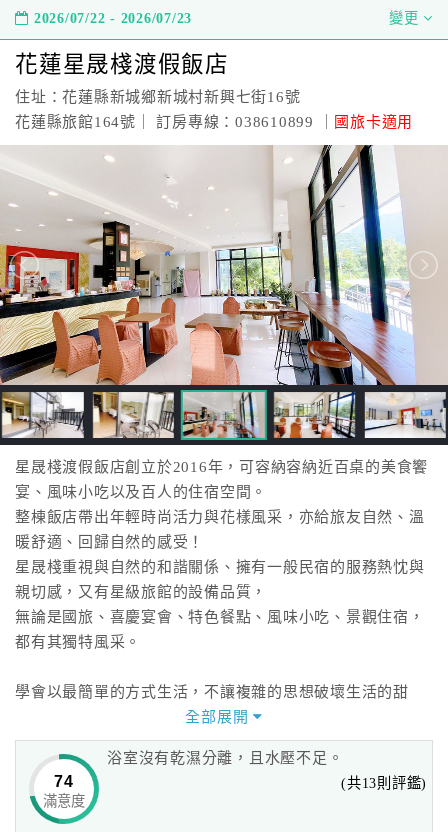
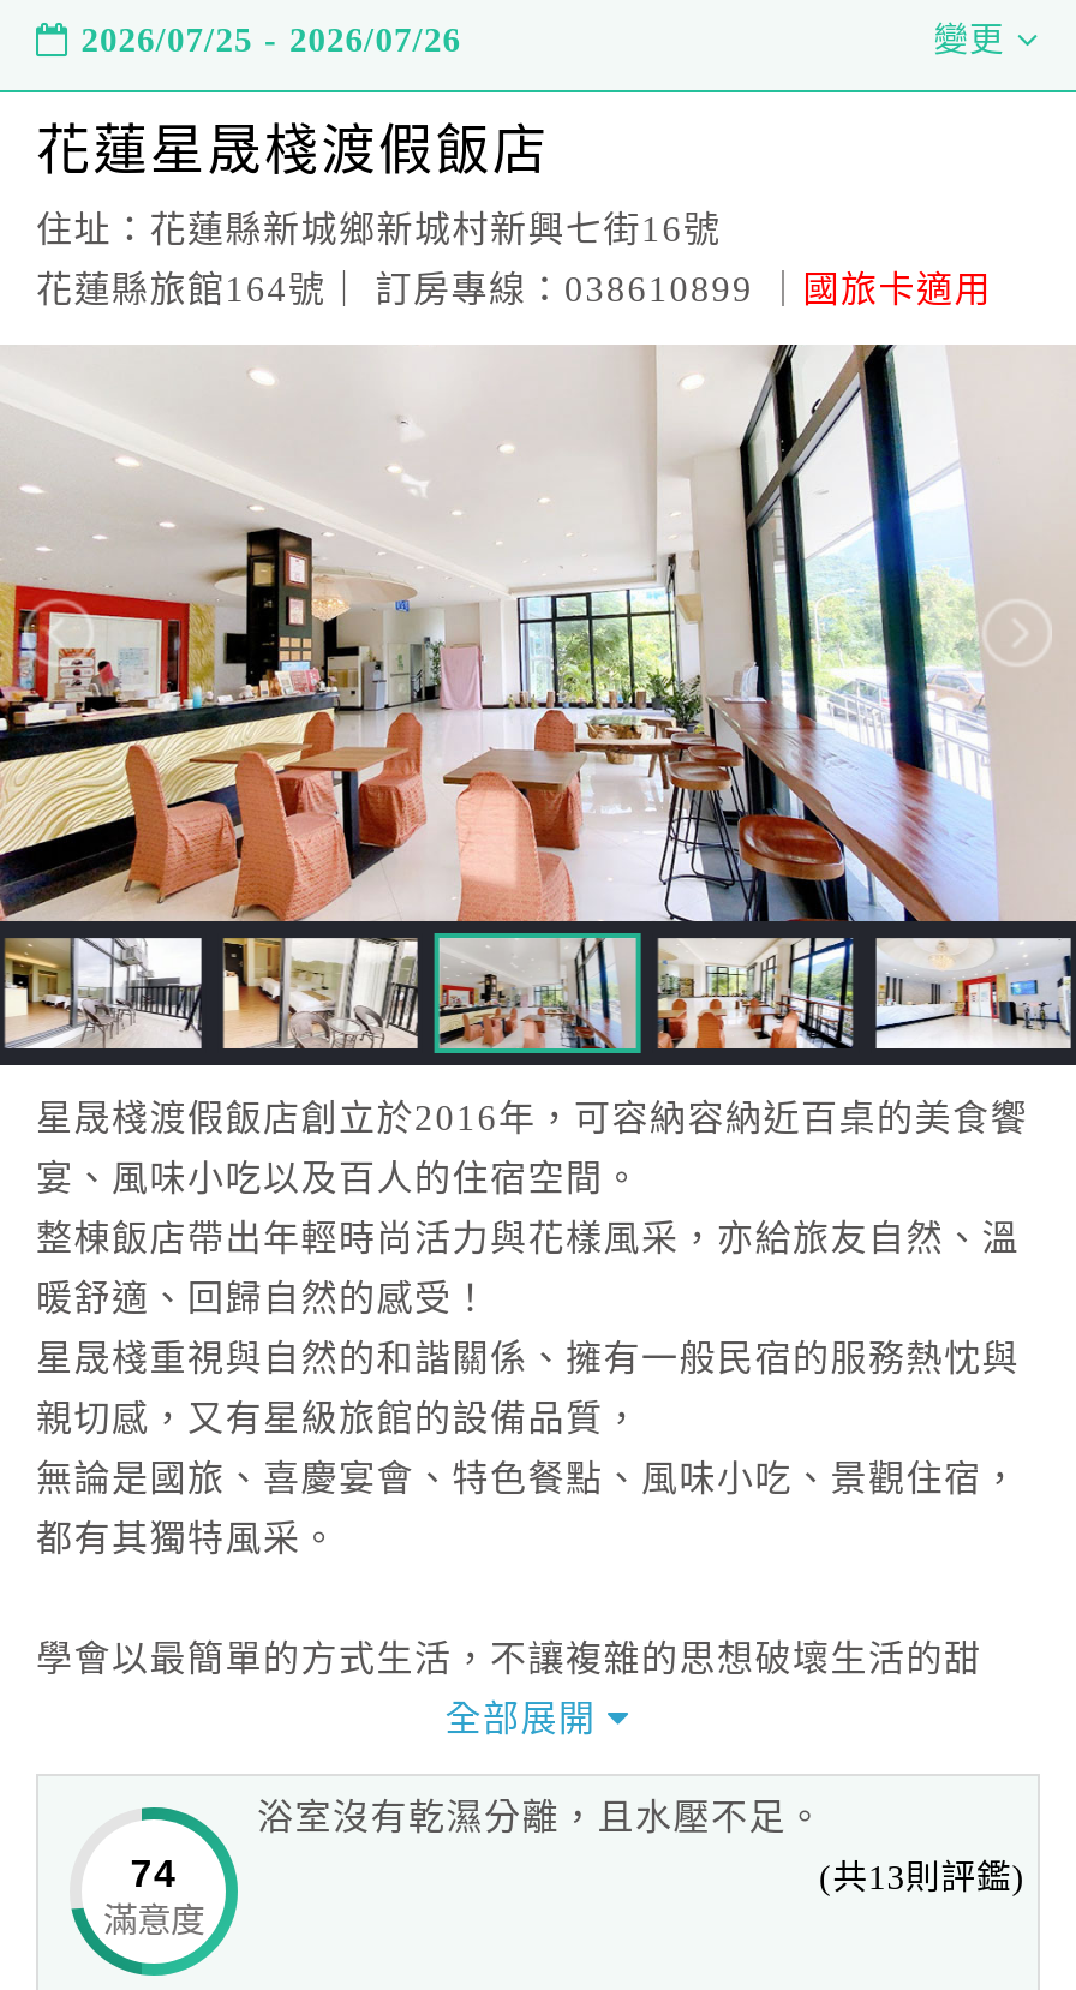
[34,10,192,26] 2026/07/22 - 2026/07/23 -> [81,20,461,59] 2026/07/25 - 2026/07/26

